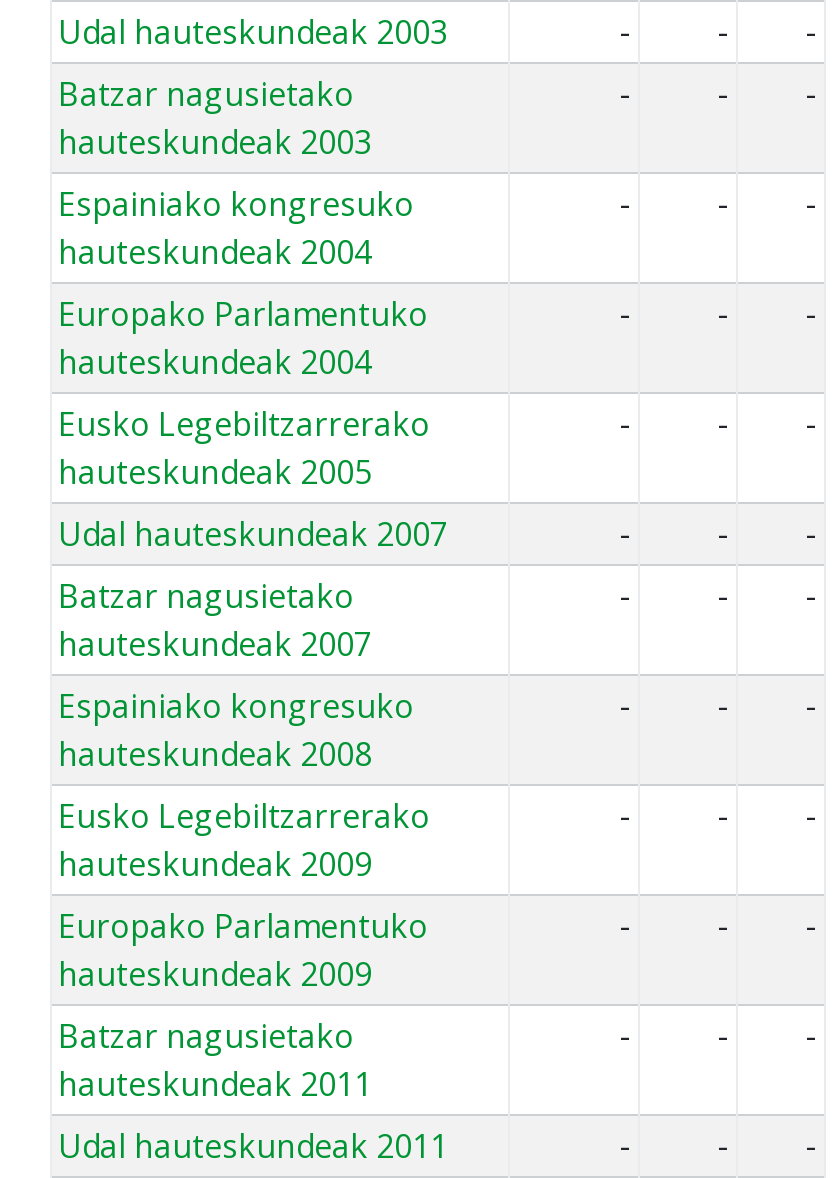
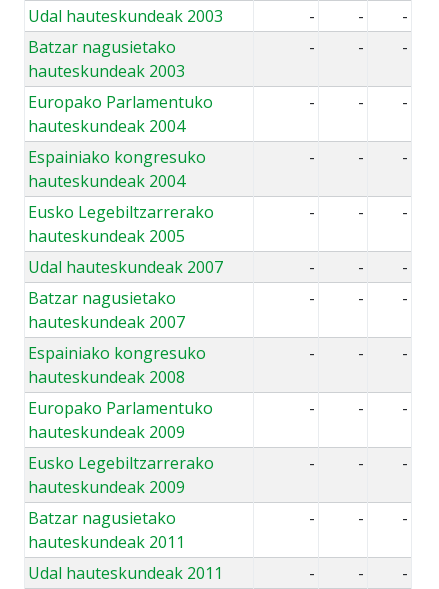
[58,183,414,227] Espainiako kongresuko -> [28,91,213,113] Europako Parlamentuko
[58,293,428,337] Europako Parlamentuko -> [28,146,206,168] Espainiako kongresuko
[58,795,430,839] Eusko Legebiltzarrerako -> [28,397,213,419] Europako Parlamentuko
[58,905,428,949] Europako Parlamentuko -> [28,452,214,474] Eusko Legebiltzarrerako

